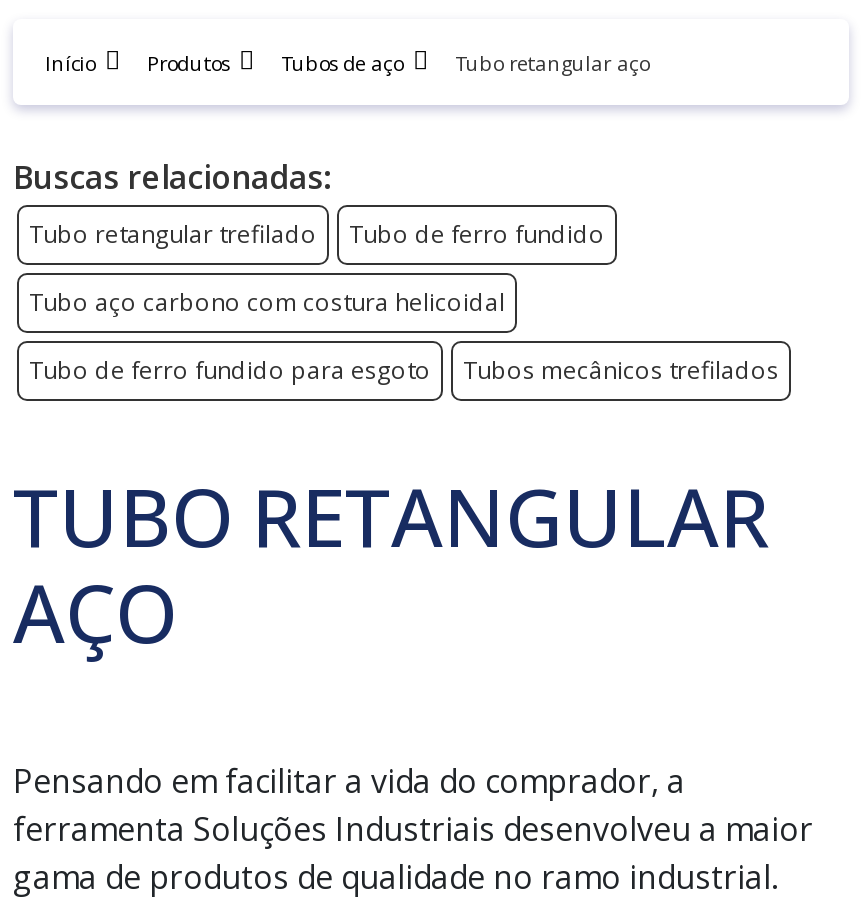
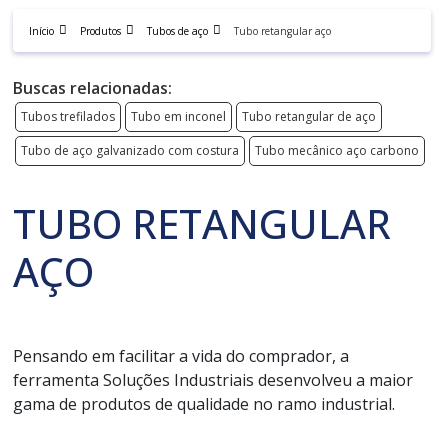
[29,217,779,387] Tubo retangular trefilado | Tubo de ferro fundido | Tubo aço carbono com costura helicoidal | Tubo de ferro fundido para esgoto | Tubos mecânicos trefilados -> [21,108,419,159] Tubos trefilados | Tubo em inconel | Tubo retangular de aço | Tubo de aço galvanizado com costura | Tubo mecânico aço carbono

